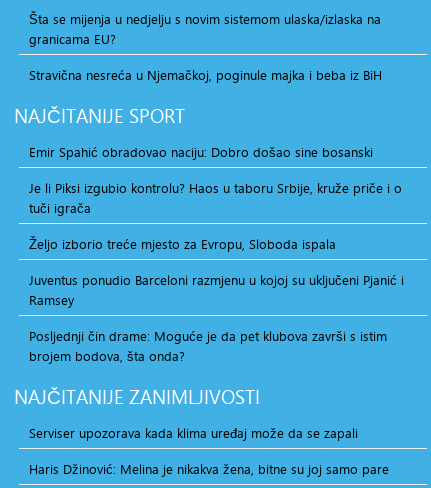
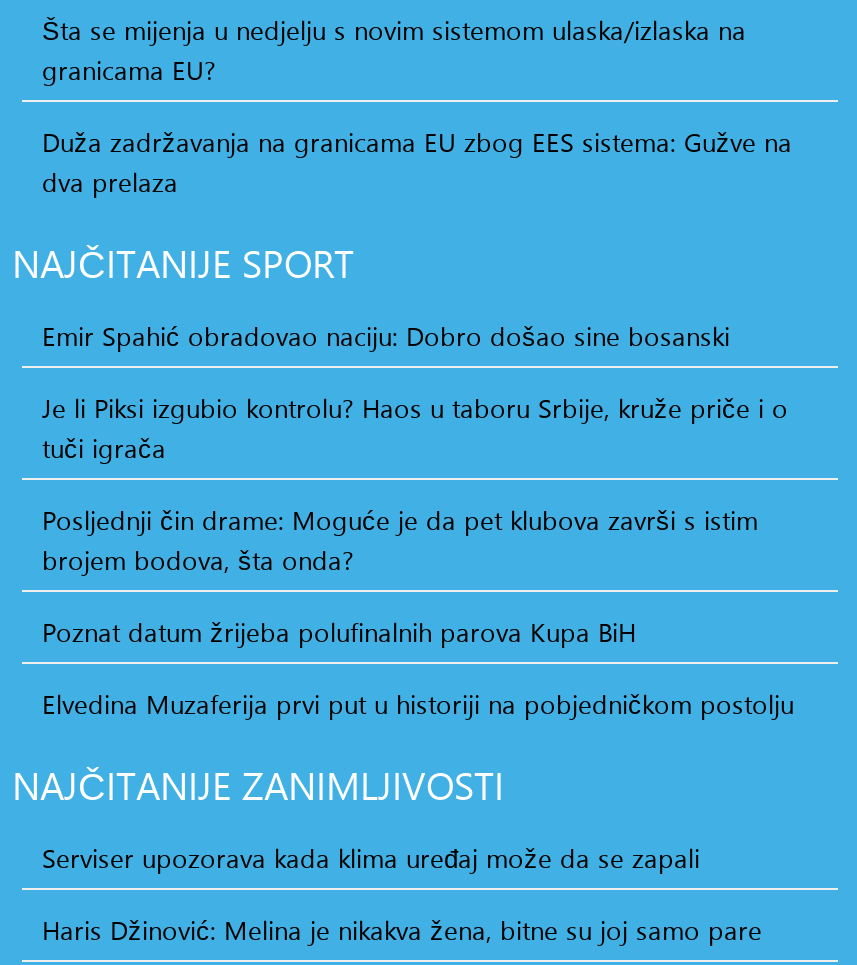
[29,66,382,84] Stravična nesreća u Njemačkoj, poginule majka i beba iz BiH -> [42,125,792,201] Duža zadržavanja na granicama EU zbog EES sistema: Gužve na | dva prelaza
moved [14,102,402,217] -> [12,237,788,467]: NAJČITANIJE SPORT | Emir Spahić obradovao naciju: Dobro došao sine bosanski | Je li Piksi izgubio kontrolu? Haos u taboru Srbije, kruže priče i o | tuči igrača
[29,235,404,309] Željo izborio treće mjesto za Evropu, Sloboda ispala | Juventus ponudio Barceloni razmjenu u kojoj su uključeni Pjanić i | Ramsey -> none
moved [29,327,387,365] -> [42,503,758,579]: Posljednji čin drame: Moguće je da pet klubova završi s istim | brojem bodova, šta onda?
none -> [42,615,794,723] Poznat datum žrijeba polufinalnih parova Kupa BiH | Elvedina Muzaferija prvi put u historiji na pobjedničkom postolju

